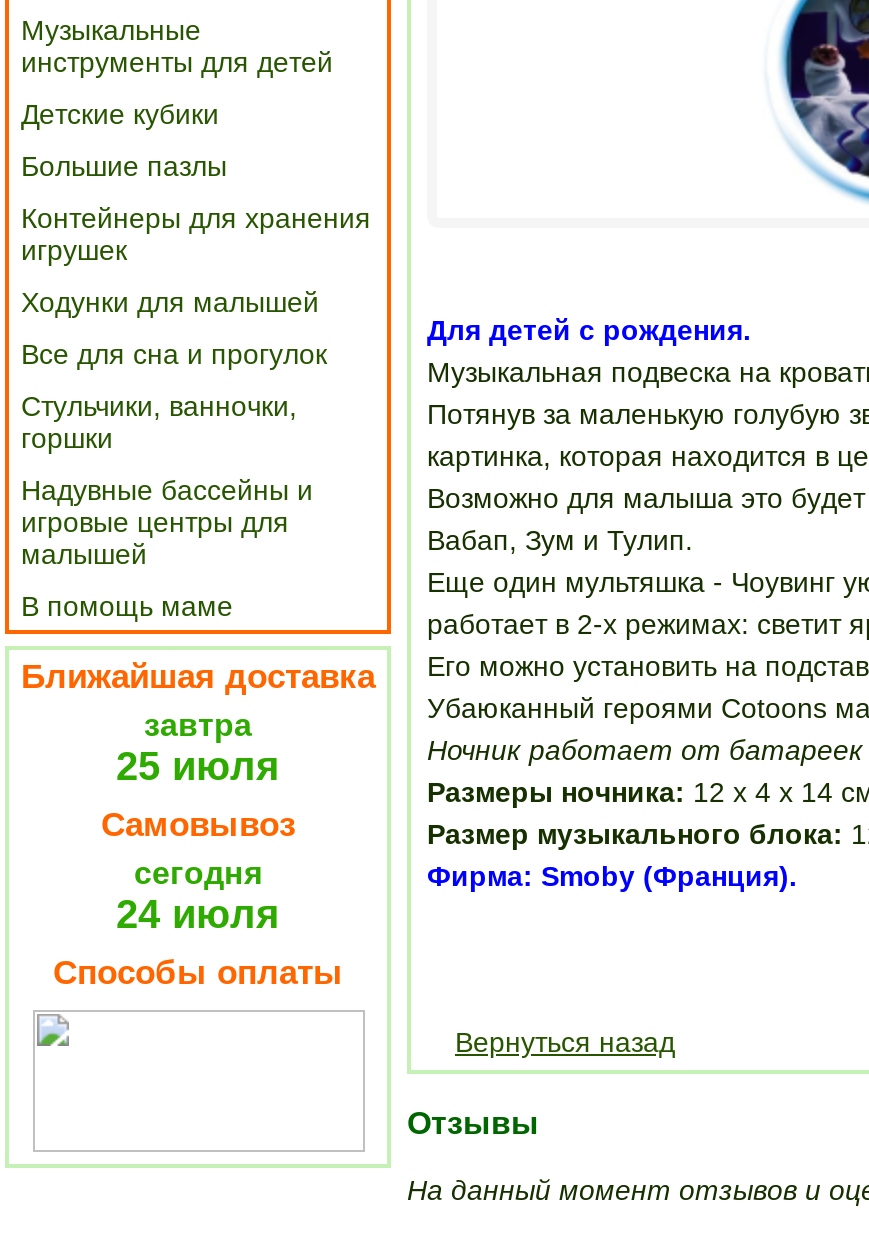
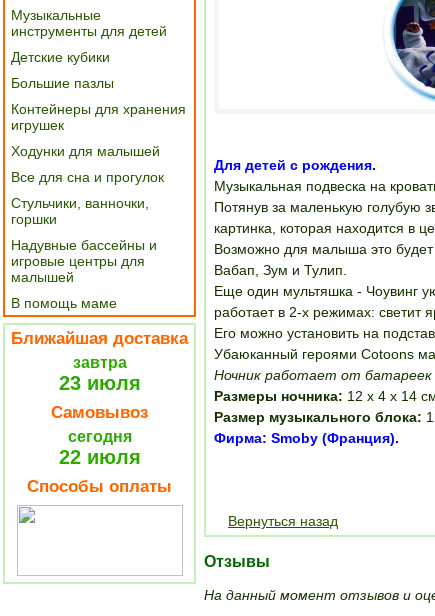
[116,744,280,788] 25 июля -> [58,372,140,394] 23 июля
[116,892,280,936] 24 июля -> [58,446,140,468] 22 июля

